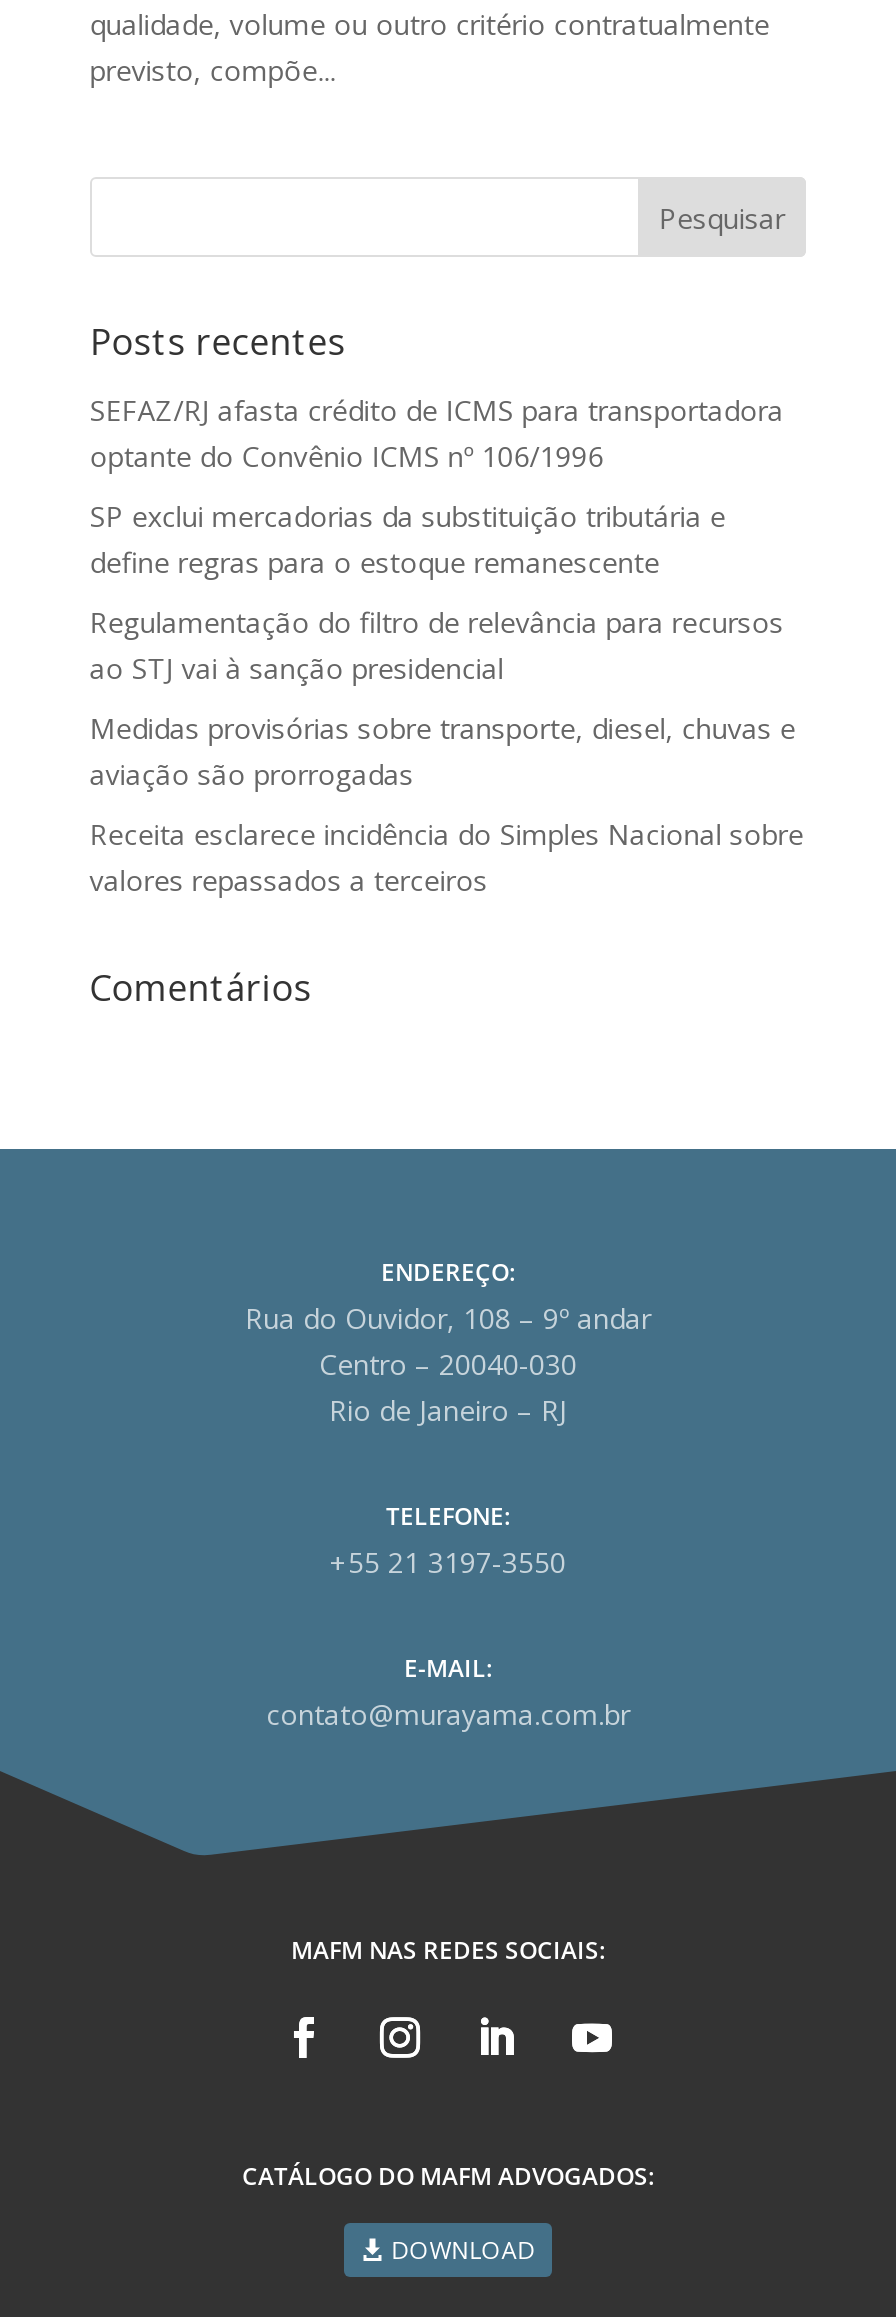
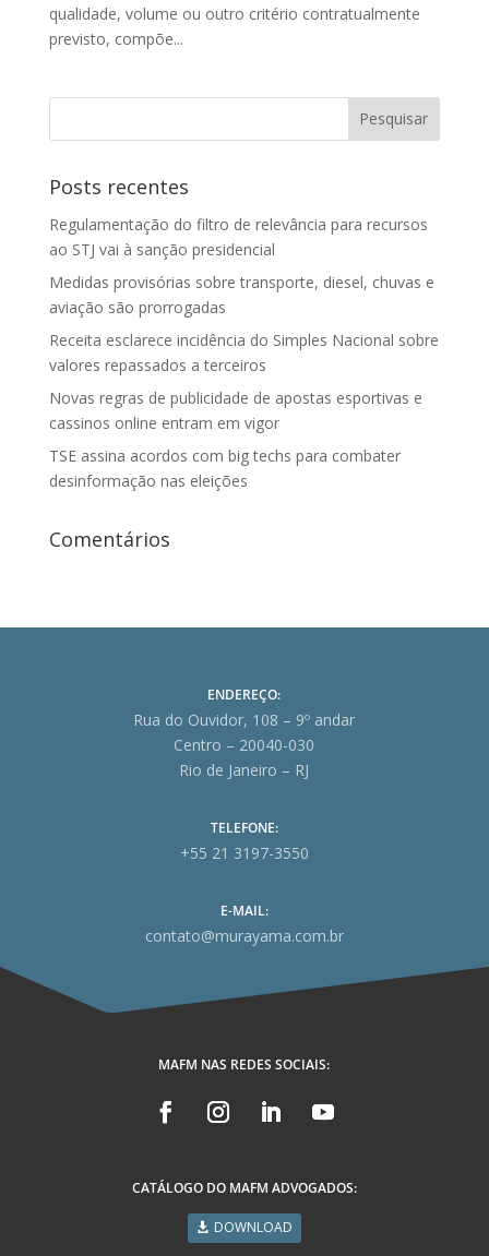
[90,391,784,581] SEFAZ/RJ afasta crédito de ICMS para transportadora | optante do Convênio ICMS nº 106/1996 | SP exclui mercadorias da substituição tributária e | define regras para o estoque remanescente -> none
moved [90,603,804,899] -> [49,213,439,375]: Regulamentação do filtro de relevância para recursos | ao STJ vai à sanção presidencial | Medidas provisórias sobre transporte, diesel, chuvas e | aviação são prorrogadas | Receita esclarece incidência do Simples Nacional sobre | valores repassados a terceiros
none -> [49,387,422,491] Novas regras de publicidade de apostas esportivas e | cassinos online entram em vigor | TSE assina acordos com big techs para combater | desinformação nas eleições

